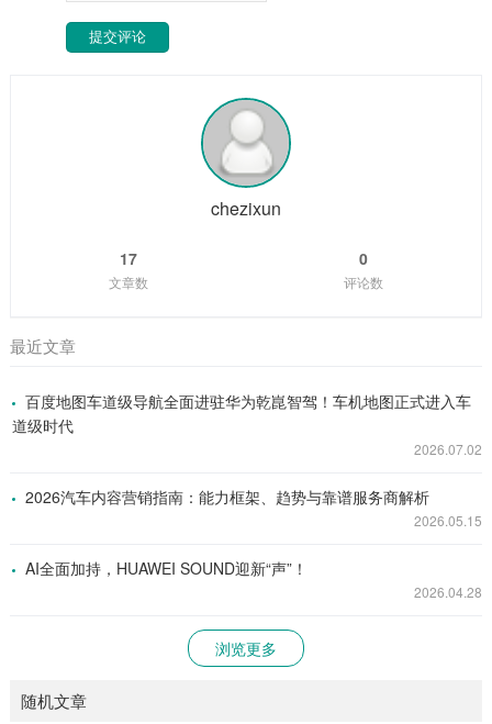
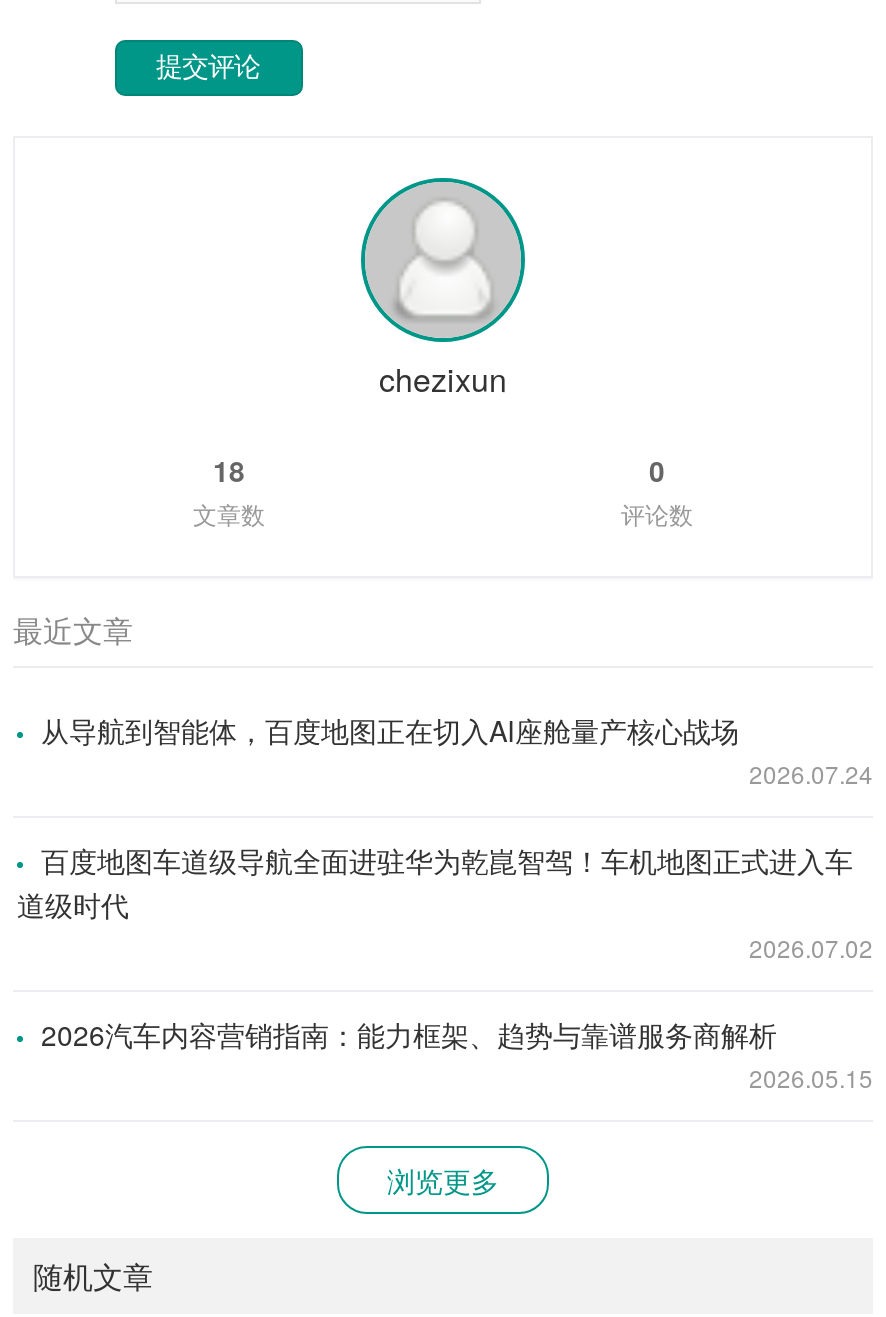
[120,247,137,269] 17 -> [213,449,245,489] 18
none -> [41,709,873,789] 从导航到智能体，百度地图正在切入AI座舱量产核心战场 | 2026.07.24
moved [12,389,482,529] -> [17,839,873,1093]: 百度地图车道级导航全面进驻华为乾崑智驾！车机地图正式进入车 | 道级时代 | 2026.07.02 | 2026汽车内容营销指南：能力框架、趋势与靠谱服务商解析 | 2026.05.15
[25,556,482,600] AI全面加持，HUAWEI SOUND迎新“声”！ | 2026.04.28 -> none

